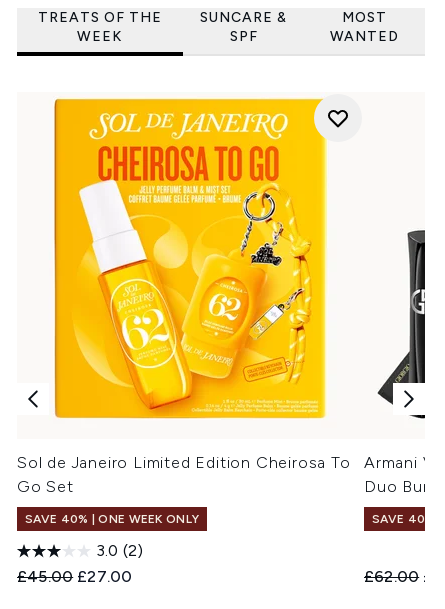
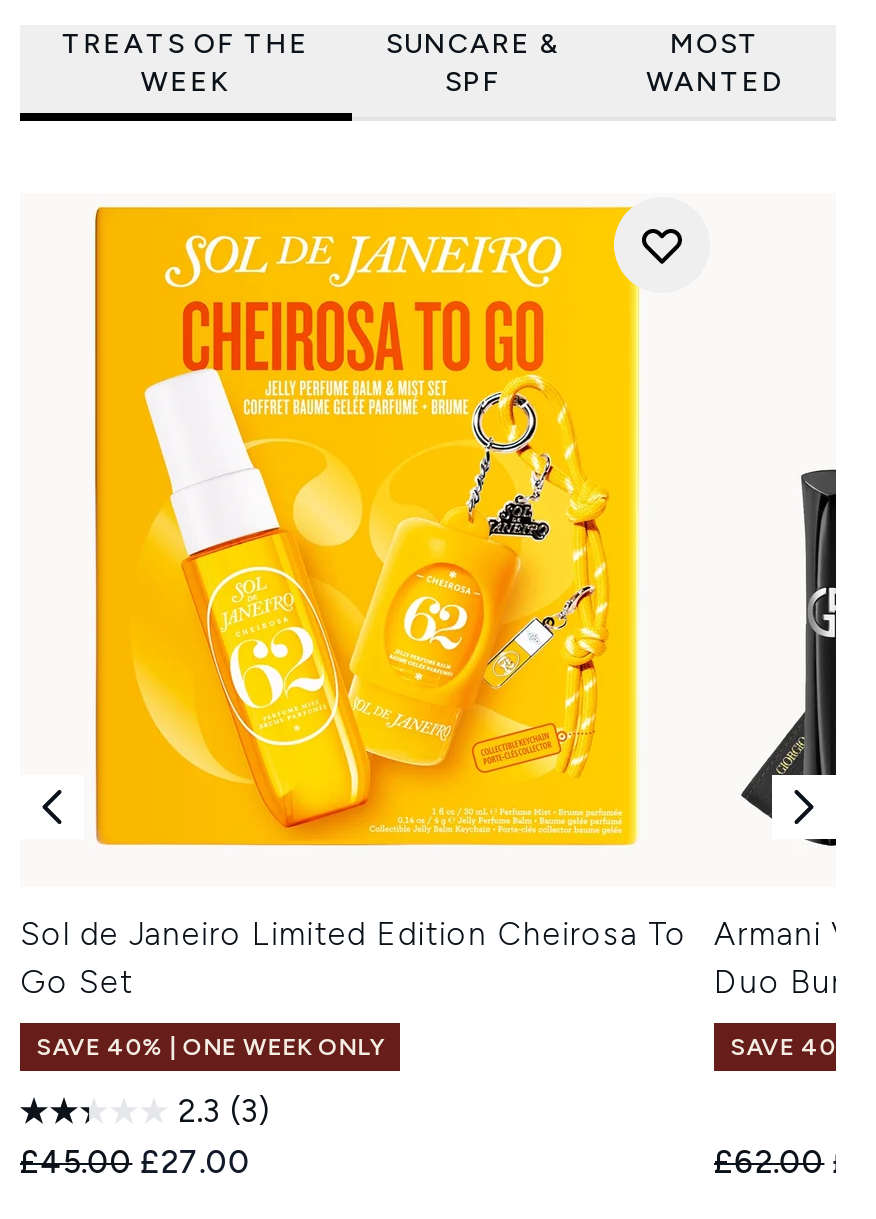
[96,541,143,560] 3.0 (2) -> [178,1091,270,1129] 2.3 (3)

